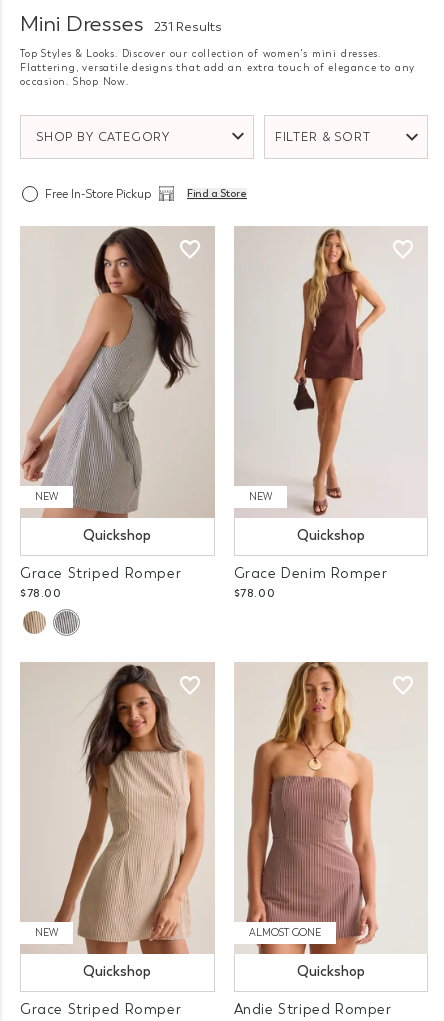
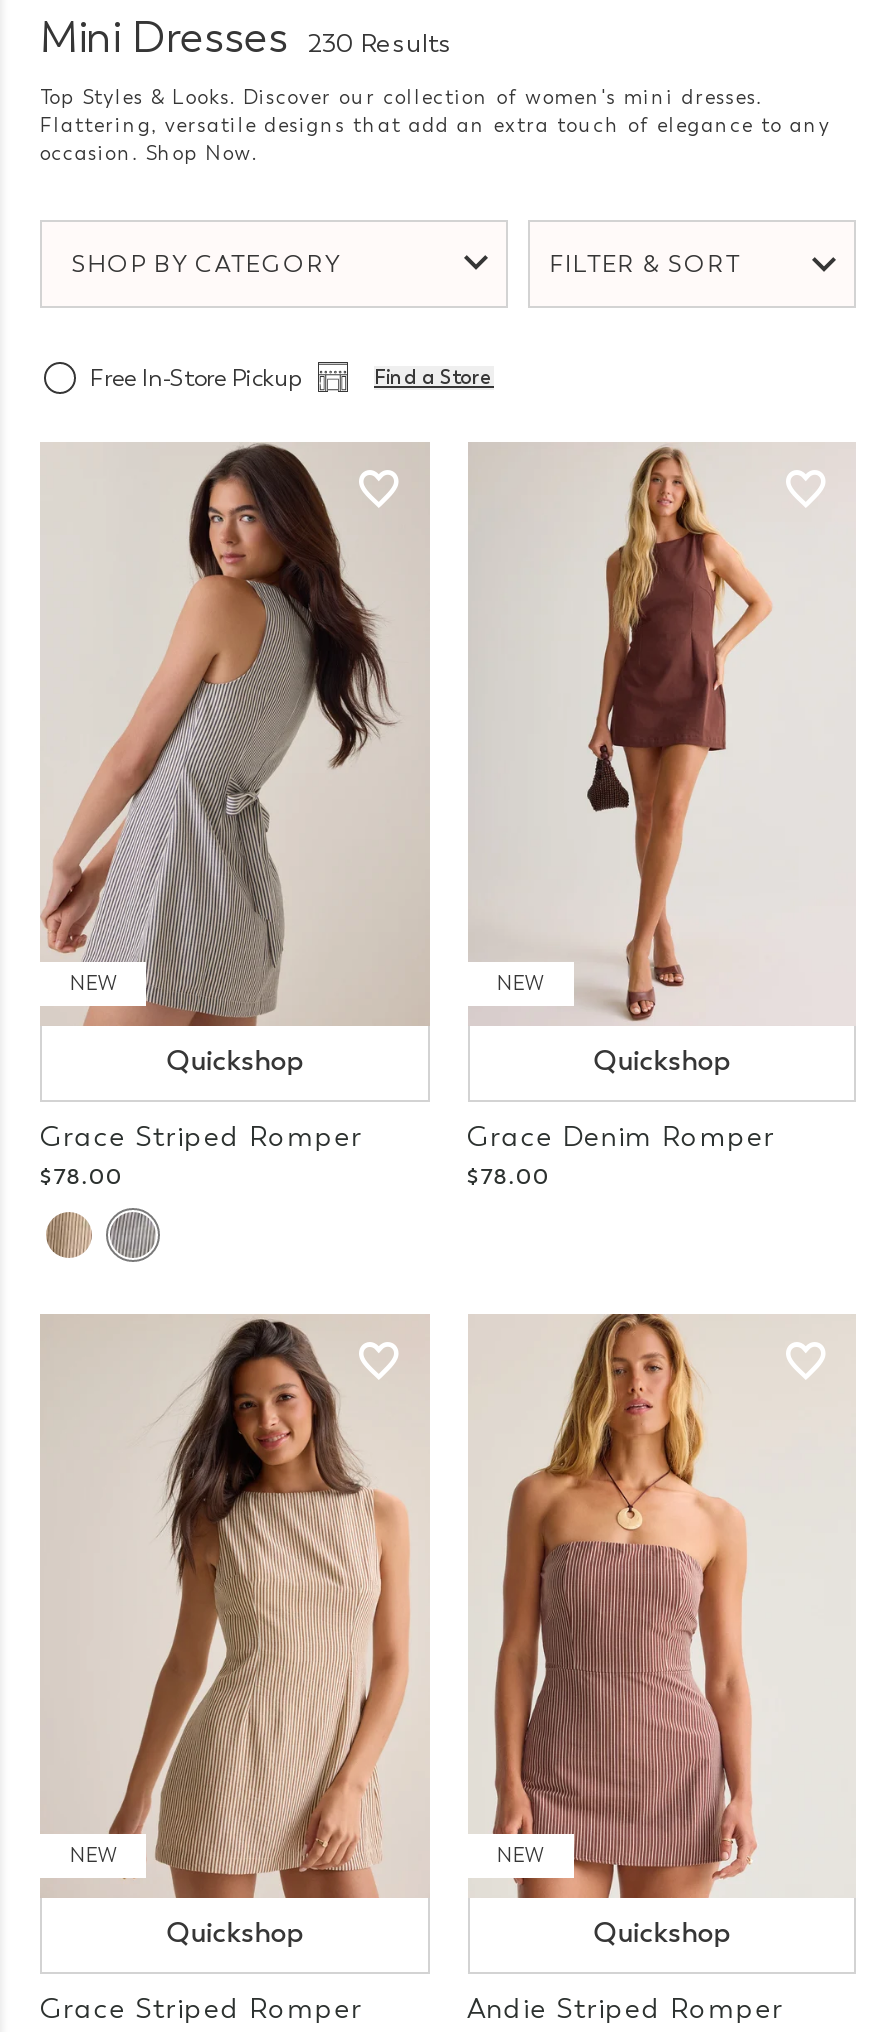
[20,11,222,37] Mini Dresses 231 Results -> [40,12,452,64] Mini Dresses 230 Results
[248,926,320,938] ALMOST GONE -> [497,1843,543,1867] NEW

